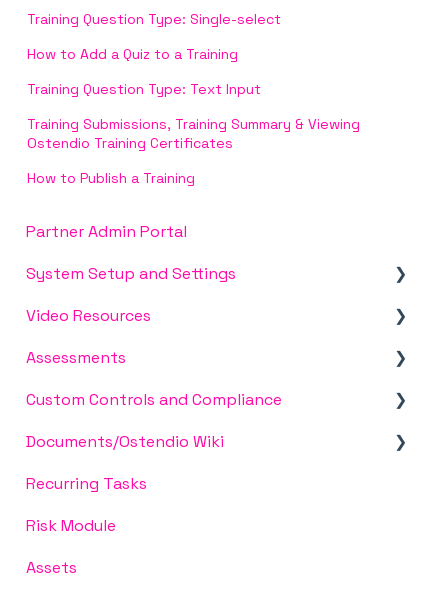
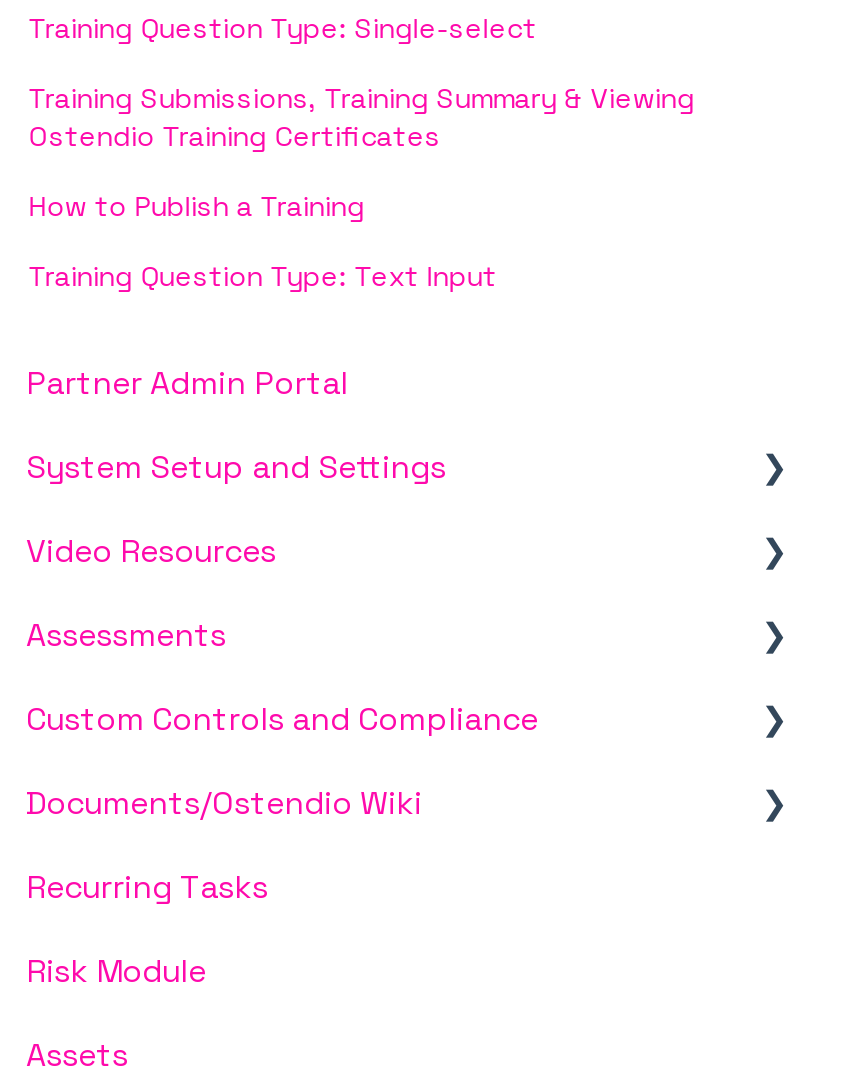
[27,45,238,63] How to Add a Quiz to a Training -> none
moved [27,80,261,98] -> [28,258,496,294]: Training Question Type: Text Input
moved [27,115,360,187] -> [28,80,694,224]: Training Submissions, Training Summary & Viewing | Ostendio Training Certificates | How to Publish a Training

